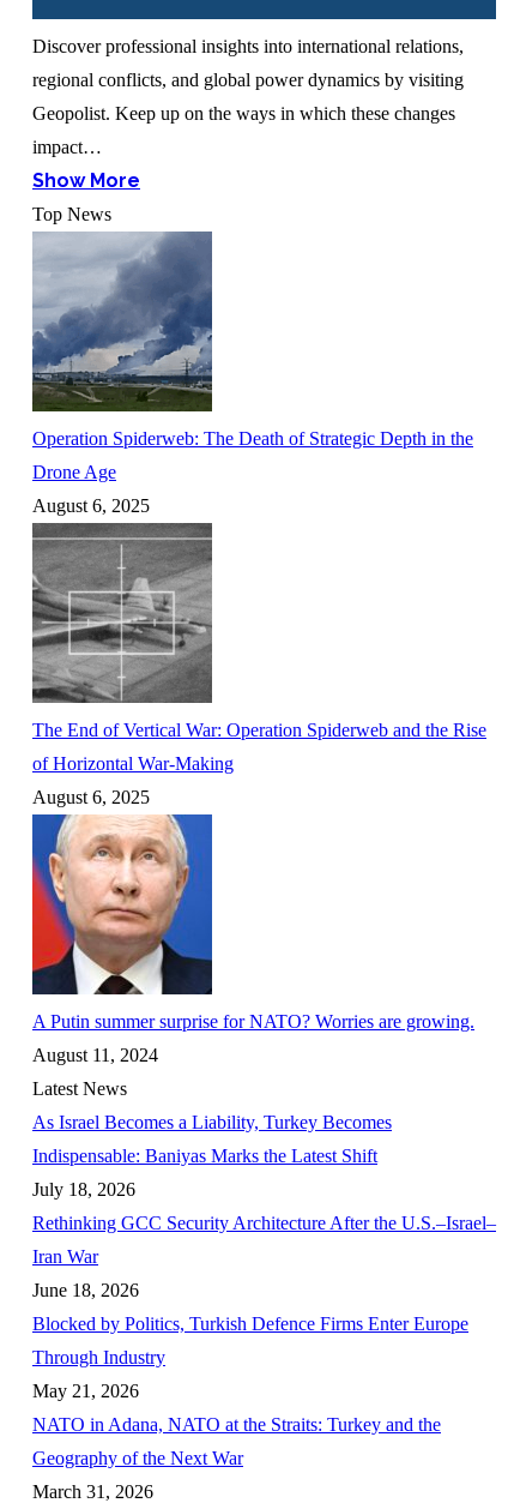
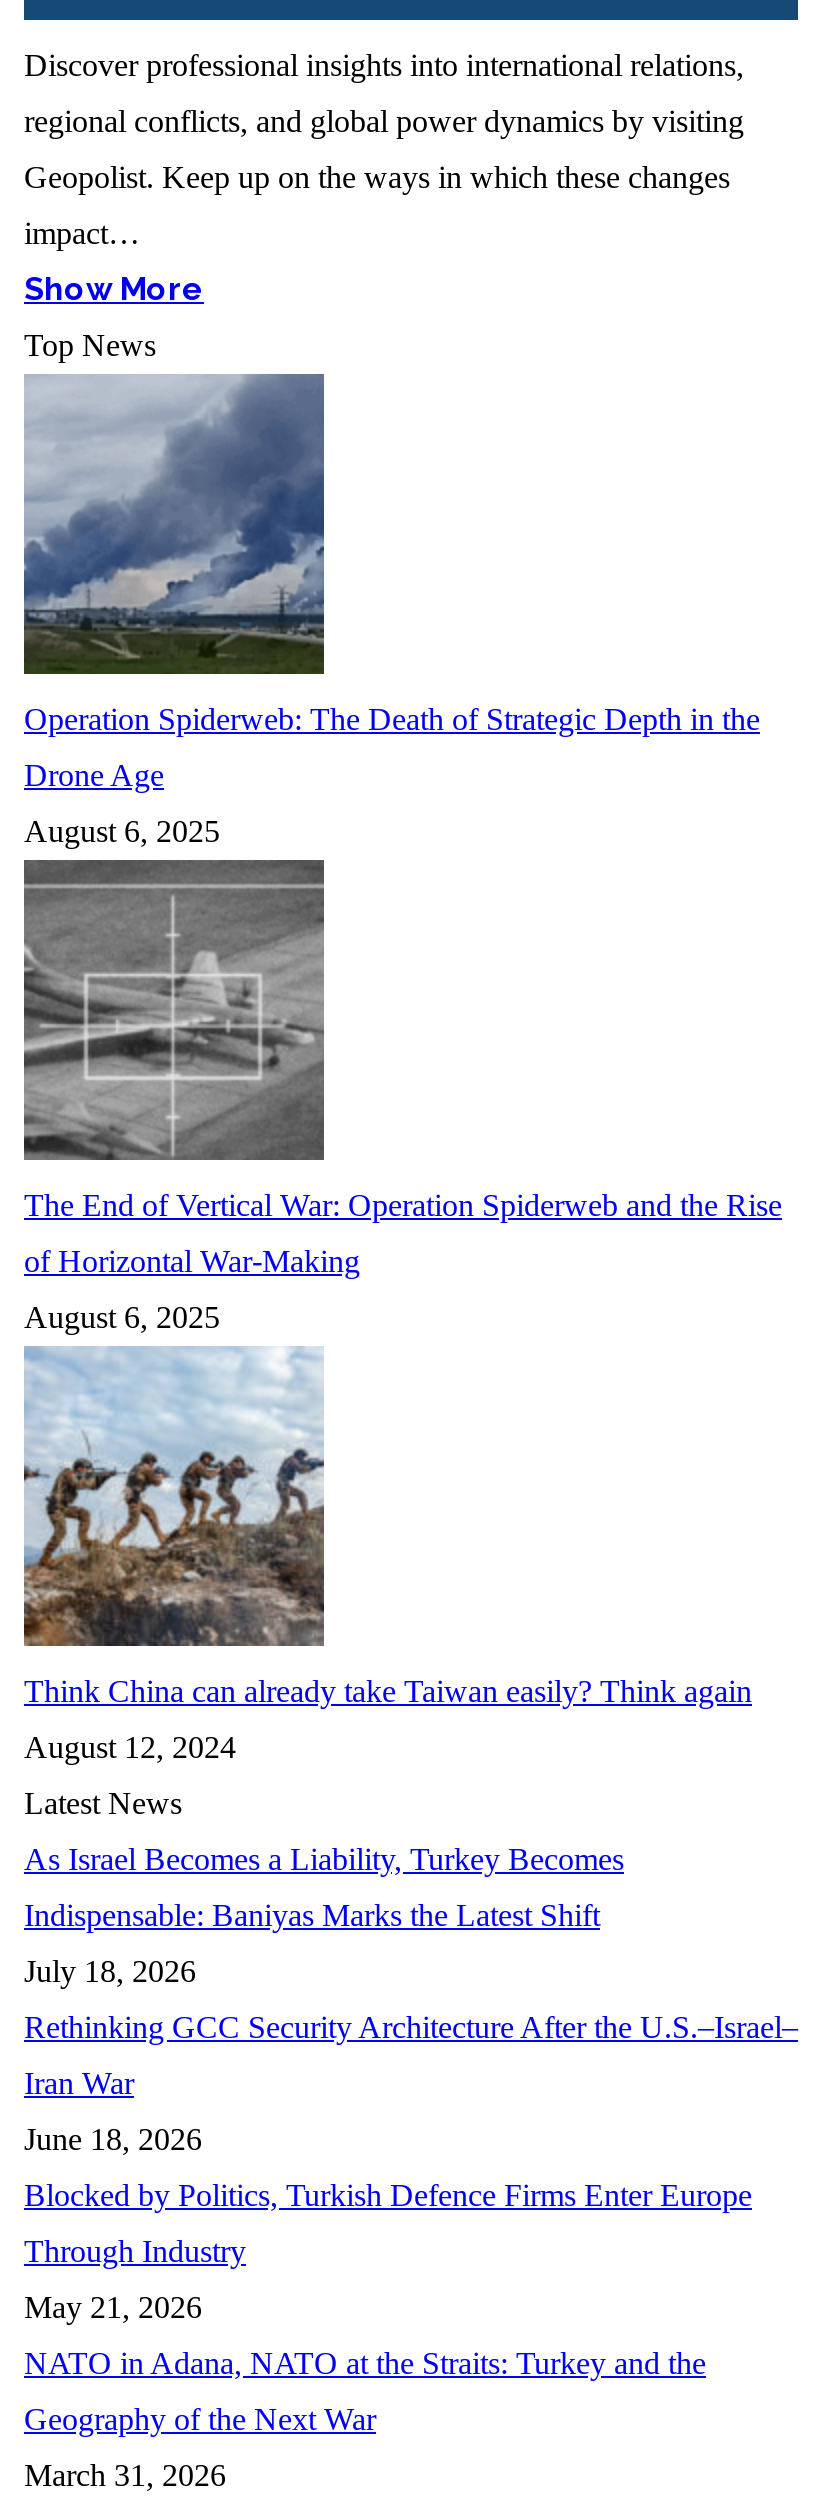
[31,813,474,1032] [image] | A Putin summer surprise for NATO? Worries are growing. -> [22,1346,752,1708] [image] | Think China can already take Taiwan easily? Think again
[32,1045,158,1065] August 11, 2024 -> [24,1730,236,1764] August 12, 2024

